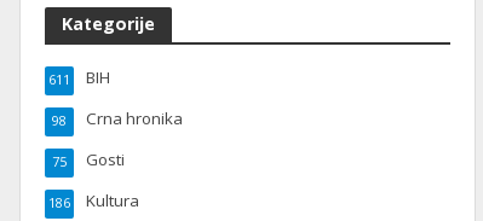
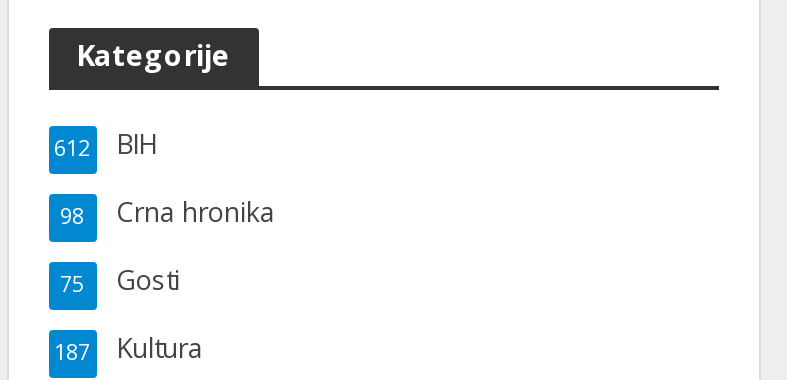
[48,67,110,88] 611 BIH -> [54,125,156,161] 612 BIH
[48,190,139,211] 186 Kultura -> [54,329,204,365] 187 Kultura

